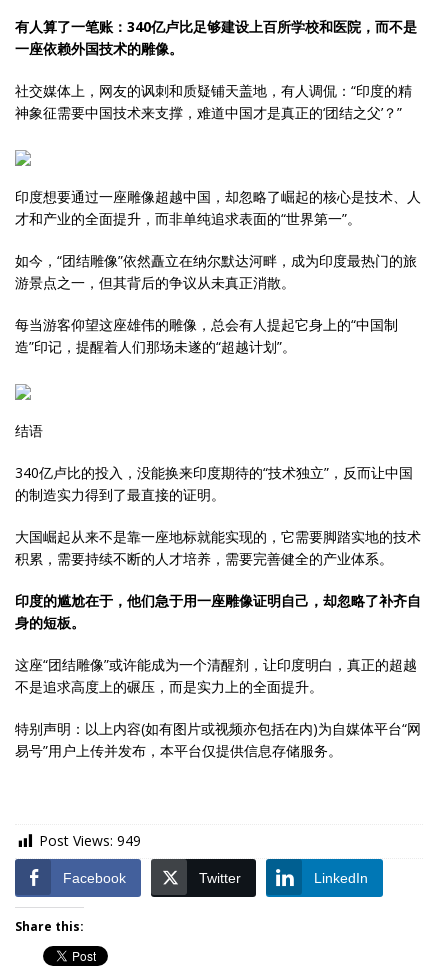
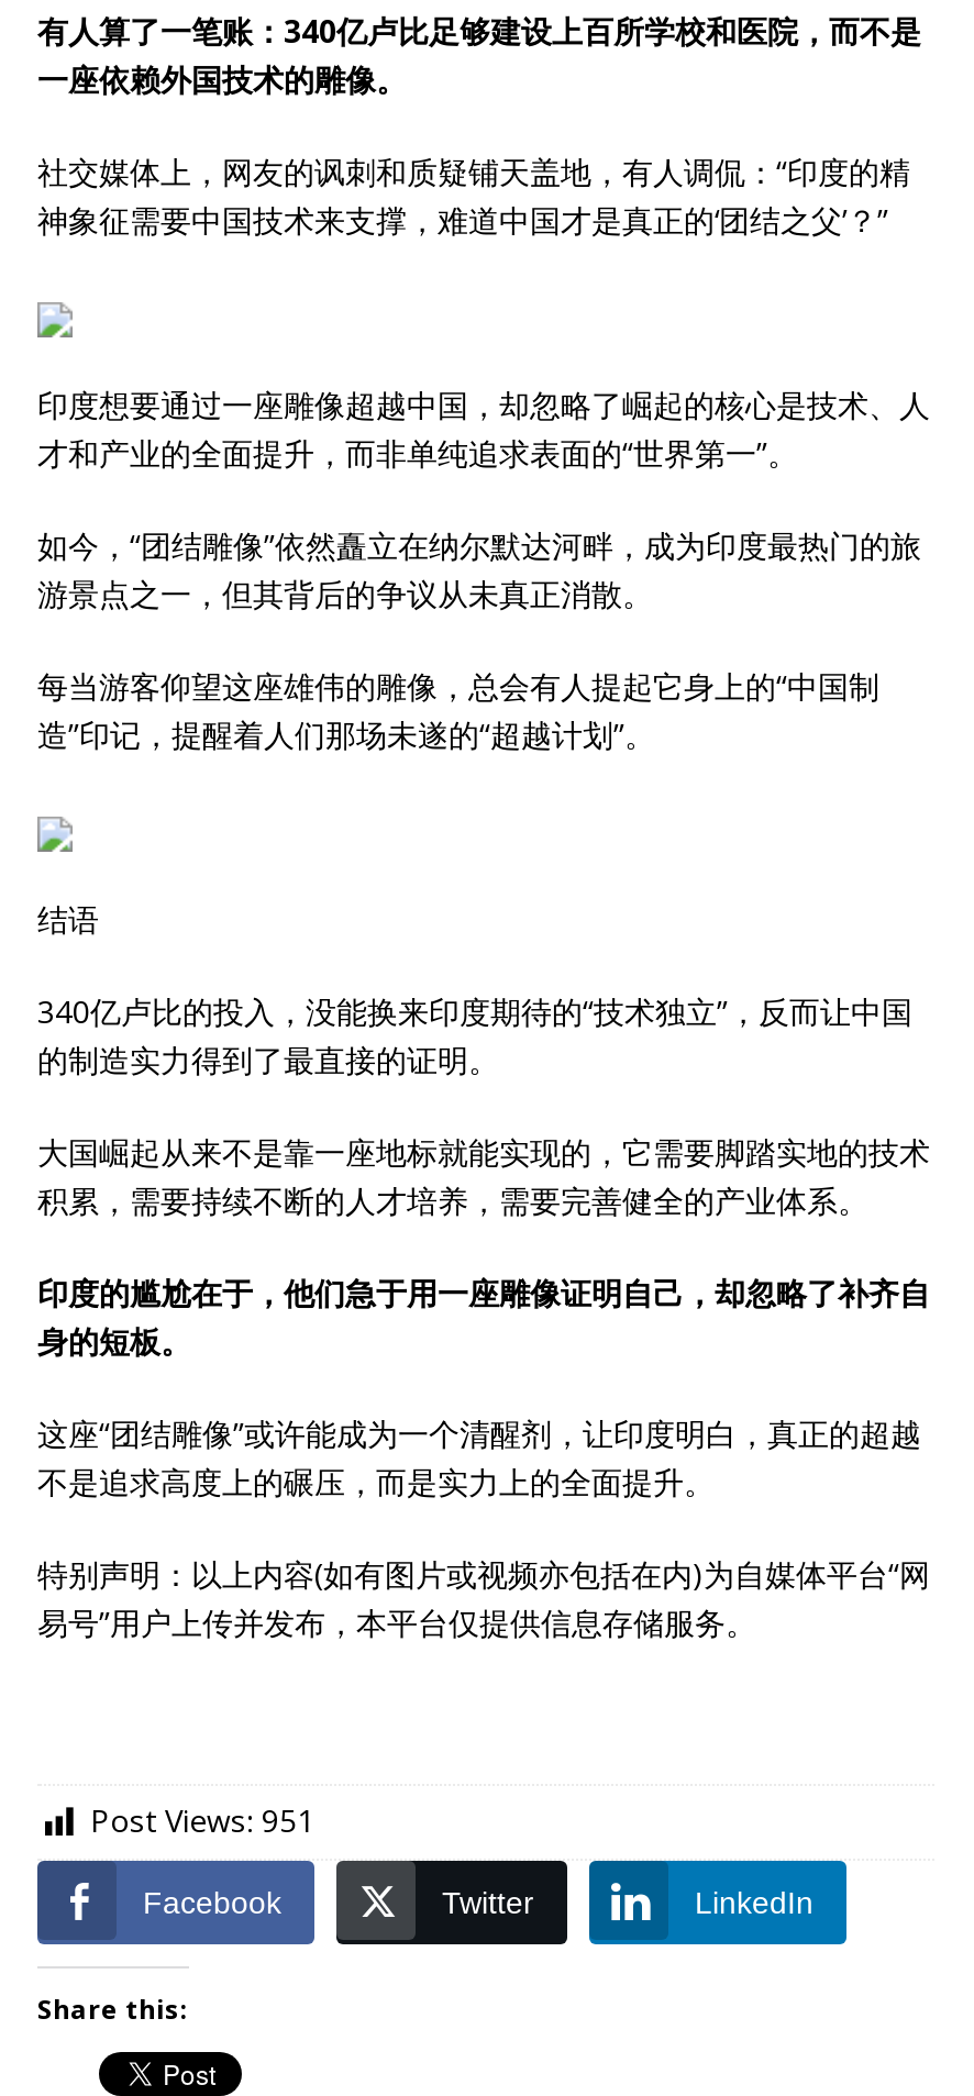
[39,831,141,850] Post Views: 949 -> [90,1800,314,1842] Post Views: 951

